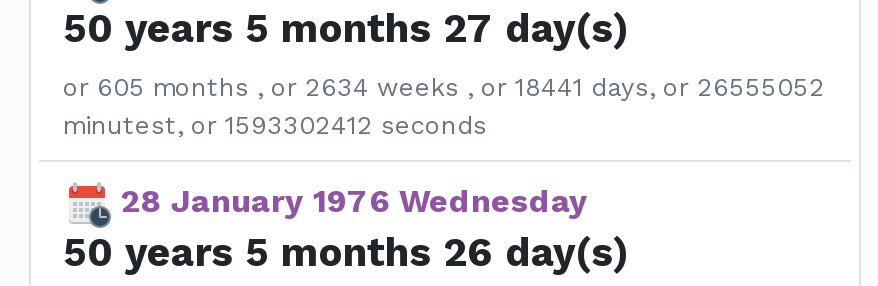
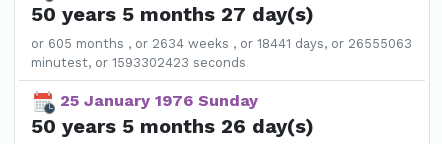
[63,72,825,102] or 605 months , or 2634 weeks , or 18441 days, or 26555052 -> [31,36,412,51] or 605 months , or 2634 weeks , or 18441 days, or 26555063
[63,110,487,140] minutest, or 1593302412 seconds -> [31,55,246,70] minutest, or 1593302423 seconds
[111,182,587,220] 28 January 1976 Wednesday -> [55,91,258,110] 25 January 1976 Sunday

